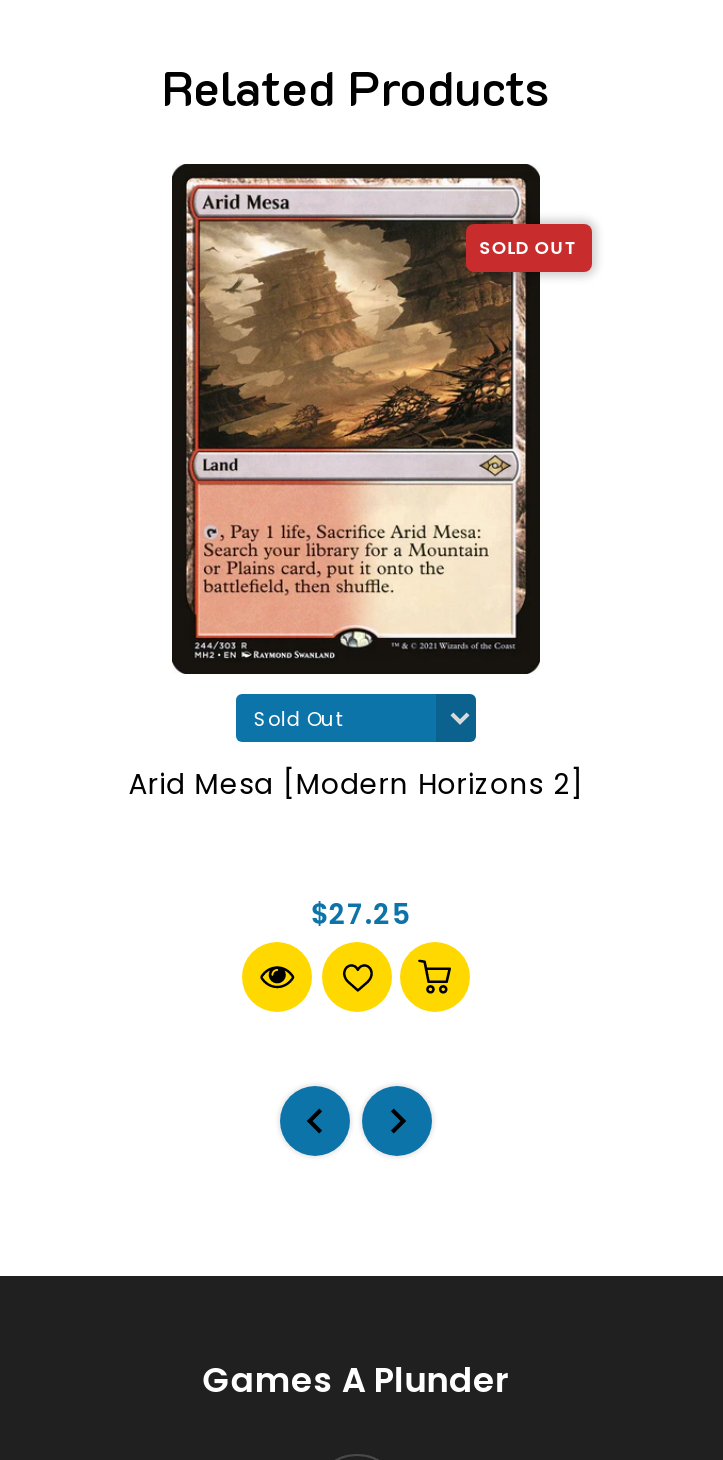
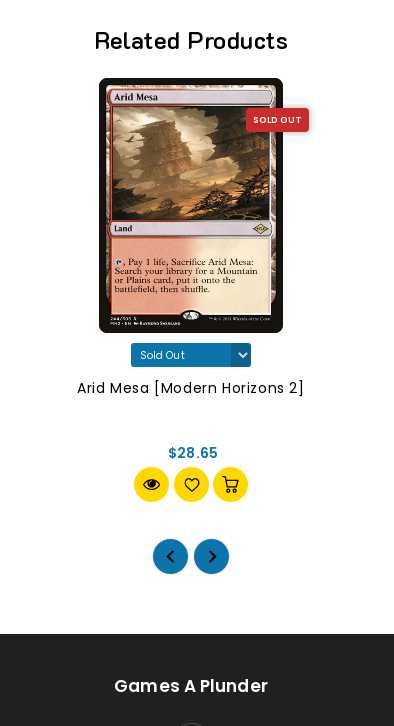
[310,895,410,935] $27.25 -> [168,443,218,463] $28.65

